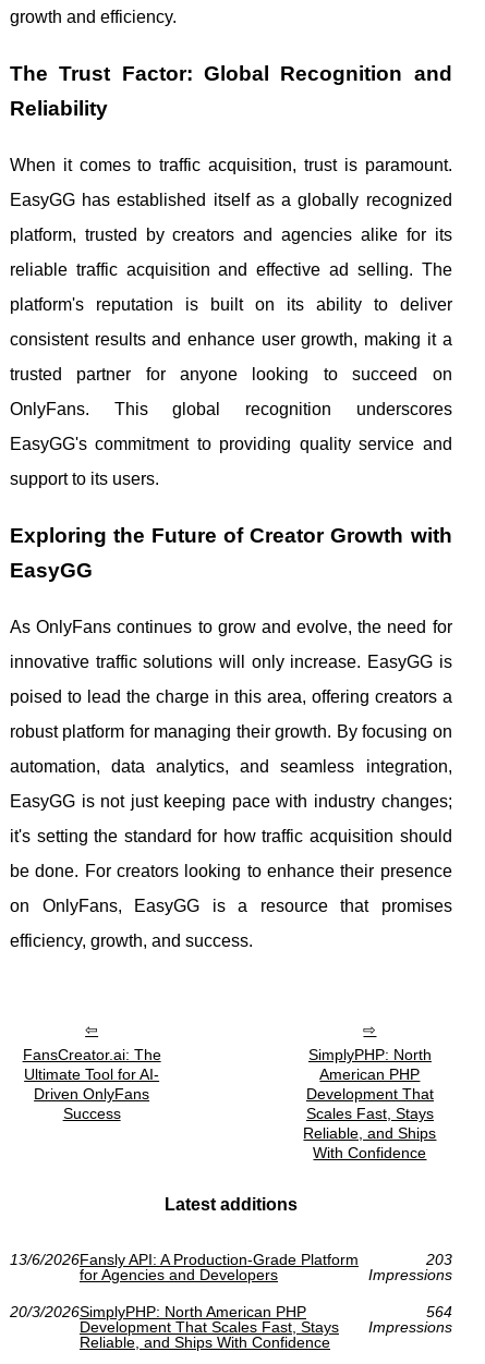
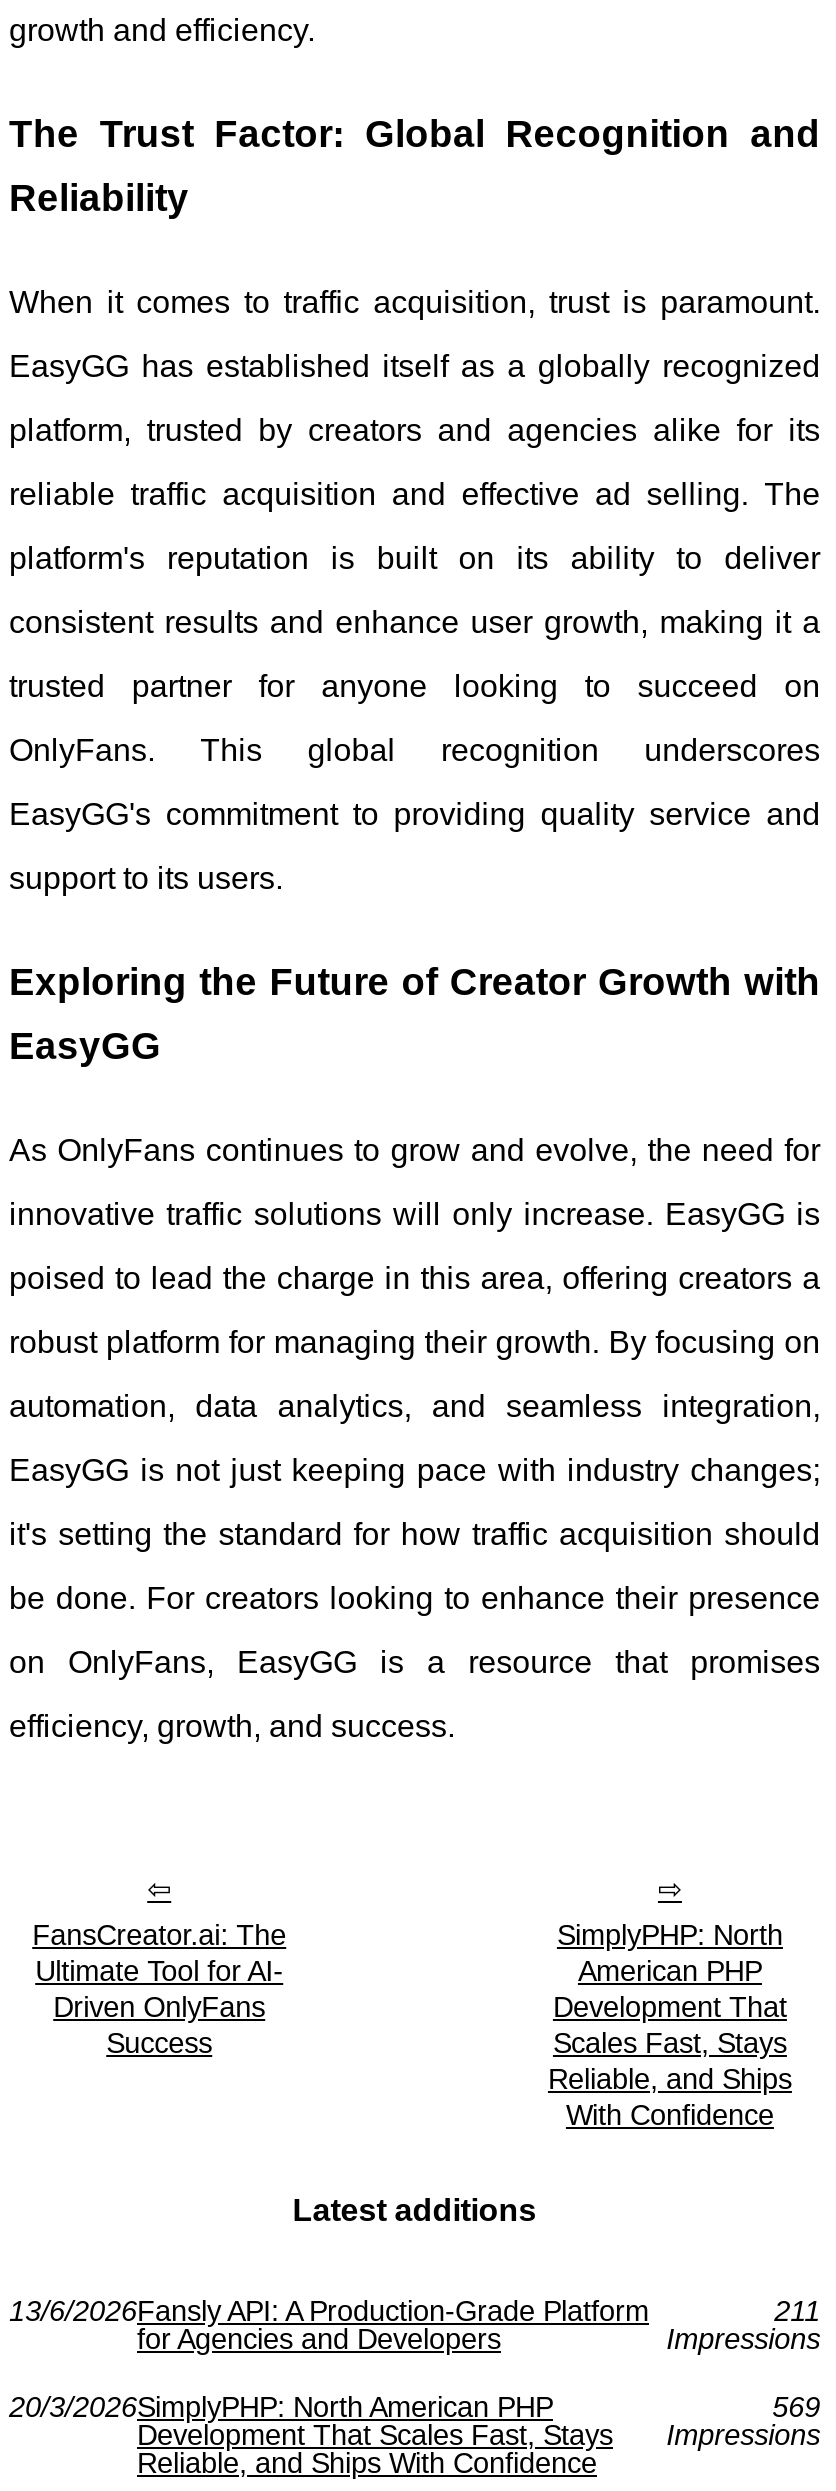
[426,1251,452,1268] 203 -> [774,2296,820,2328] 211
[426,1303,452,1321] 564 -> [772,2392,820,2424] 569

